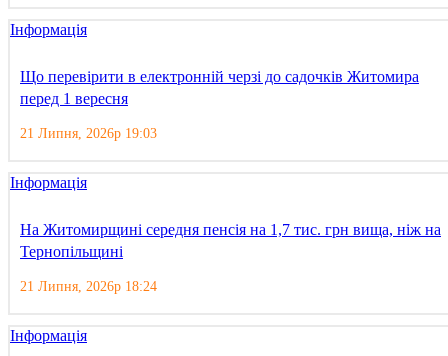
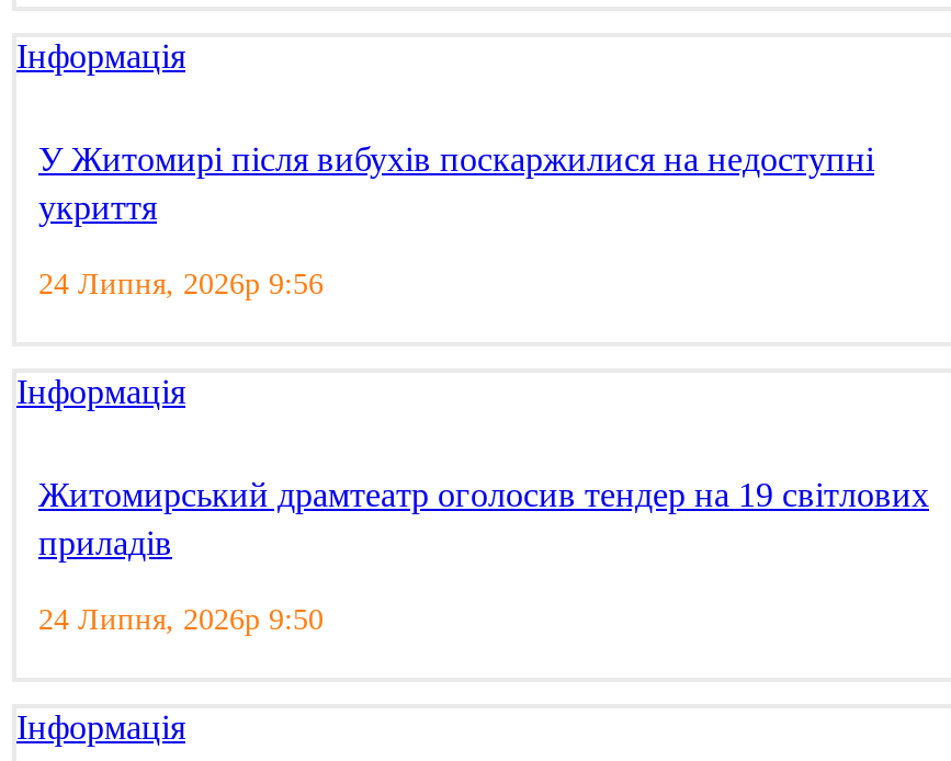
[20,68,419,107] Що перевірити в електронній черзі до садочків Житомира | перед 1 вересня -> [38,140,874,225] У Житомирі після вибухів поскаржилися на недоступні | укриття
[20,126,157,141] 21 Липня, 2026р 19:03 -> [38,267,324,300] 24 Липня, 2026р 9:56
[20,221,441,260] На Житомирщині середня пенсія на 1,7 тис. грн вища, ніж на | Тернопільщині -> [38,475,929,561] Житомирський драмтеатр оголосив тендер на 19 світлових | приладів
[20,279,157,294] 21 Липня, 2026р 18:24 -> [38,602,324,635] 24 Липня, 2026р 9:50

